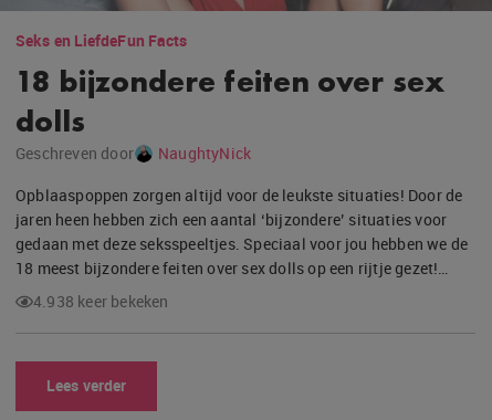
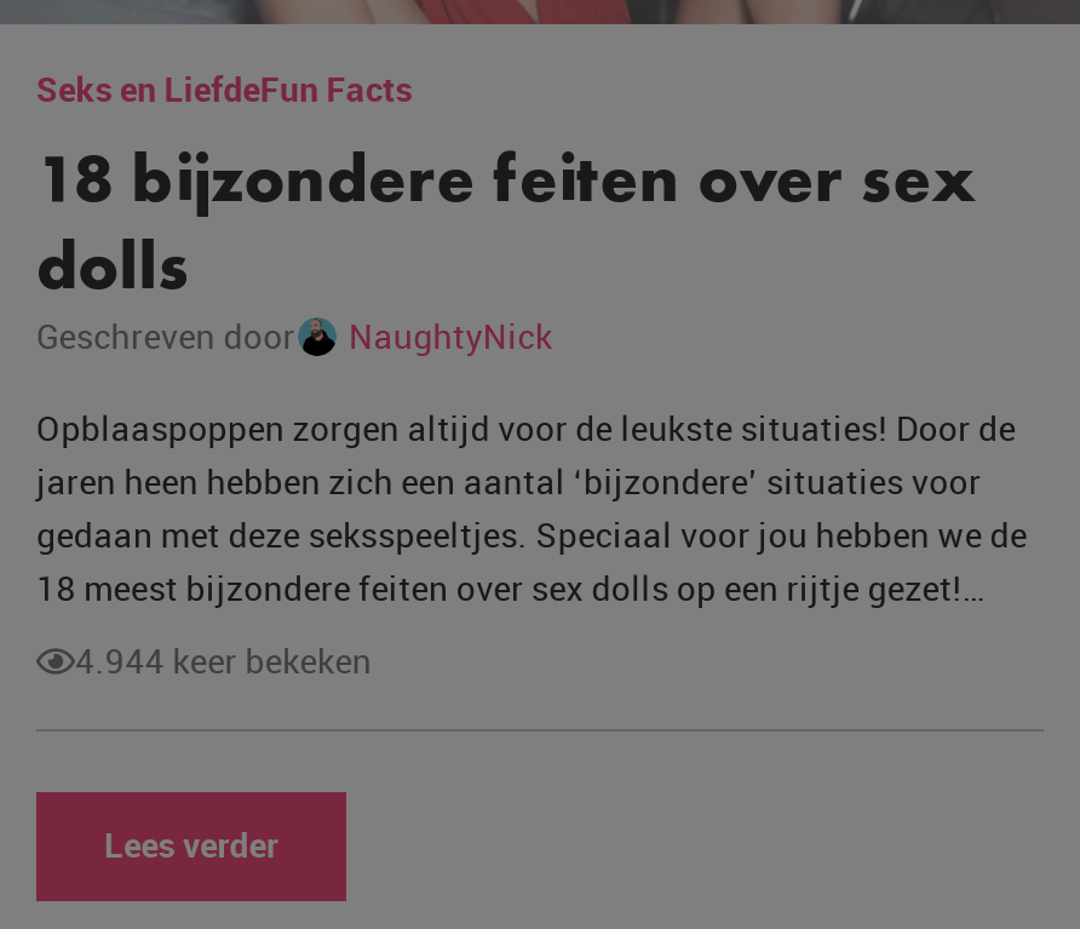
[33,291,169,312] 4.938 keer bekeken -> [75,637,372,683] 4.944 keer bekeken

